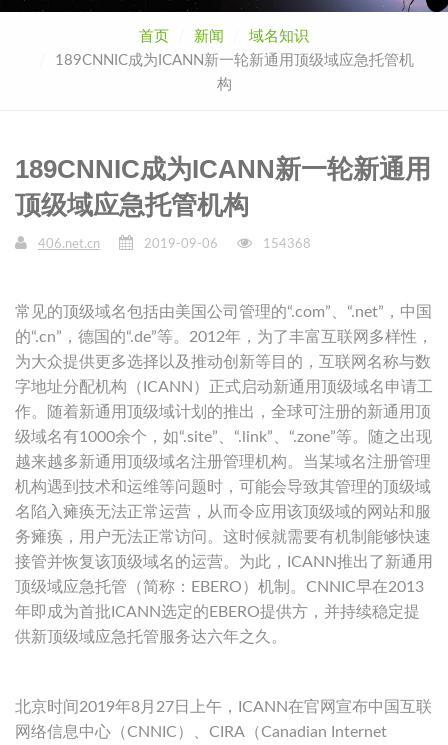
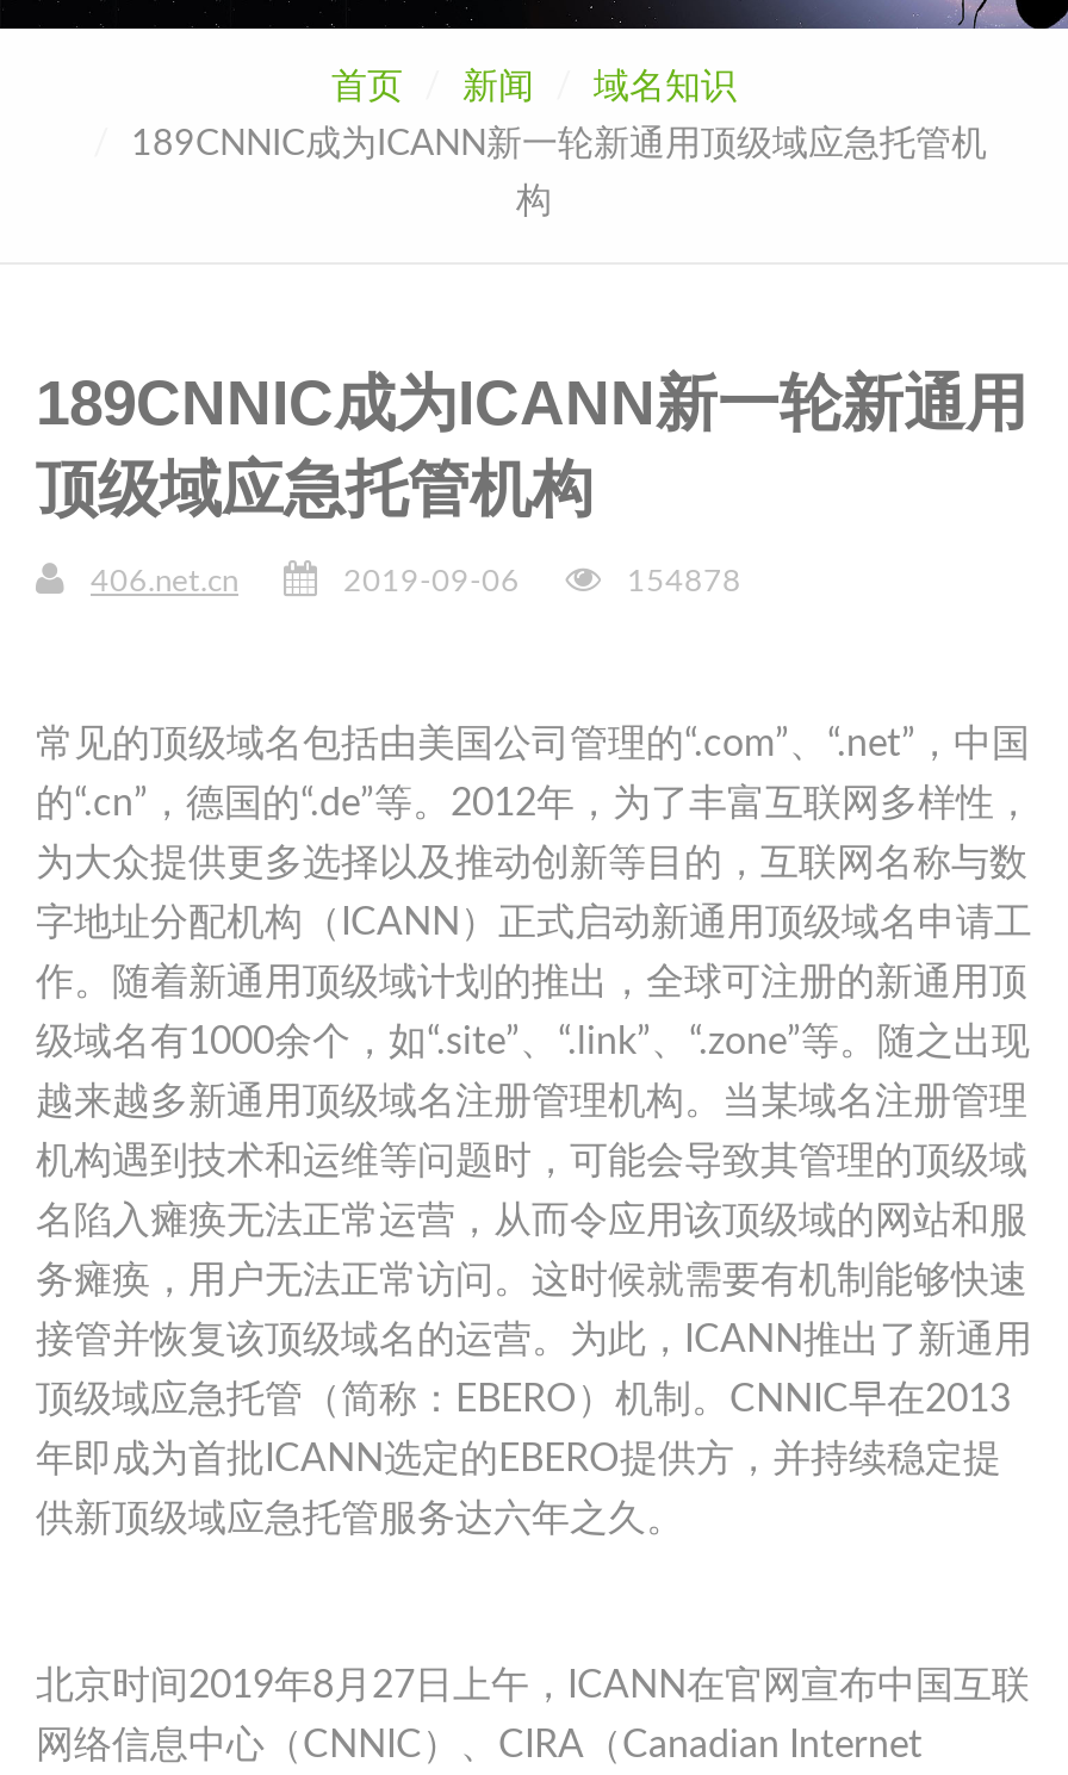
[260,237,311,250] 154368 -> [620,566,741,597] 154878

